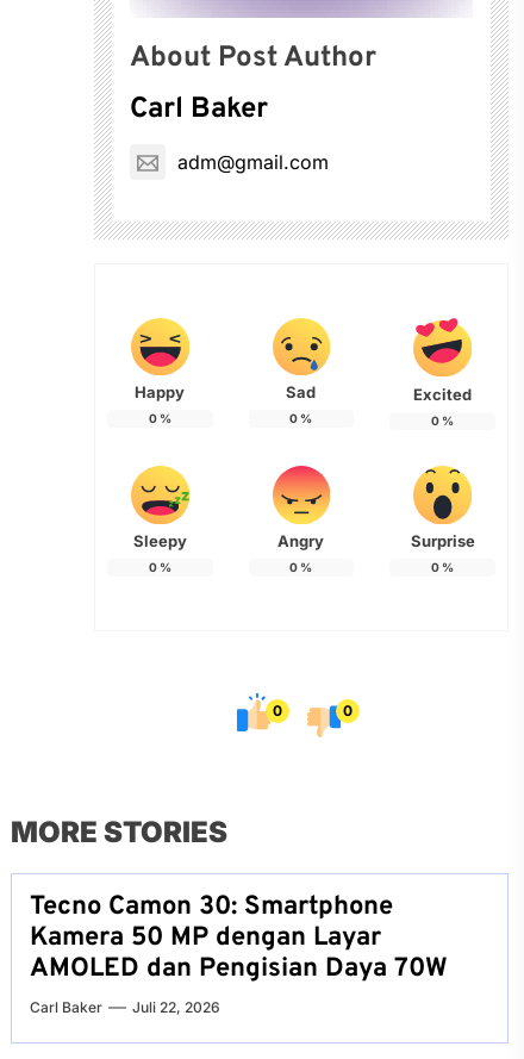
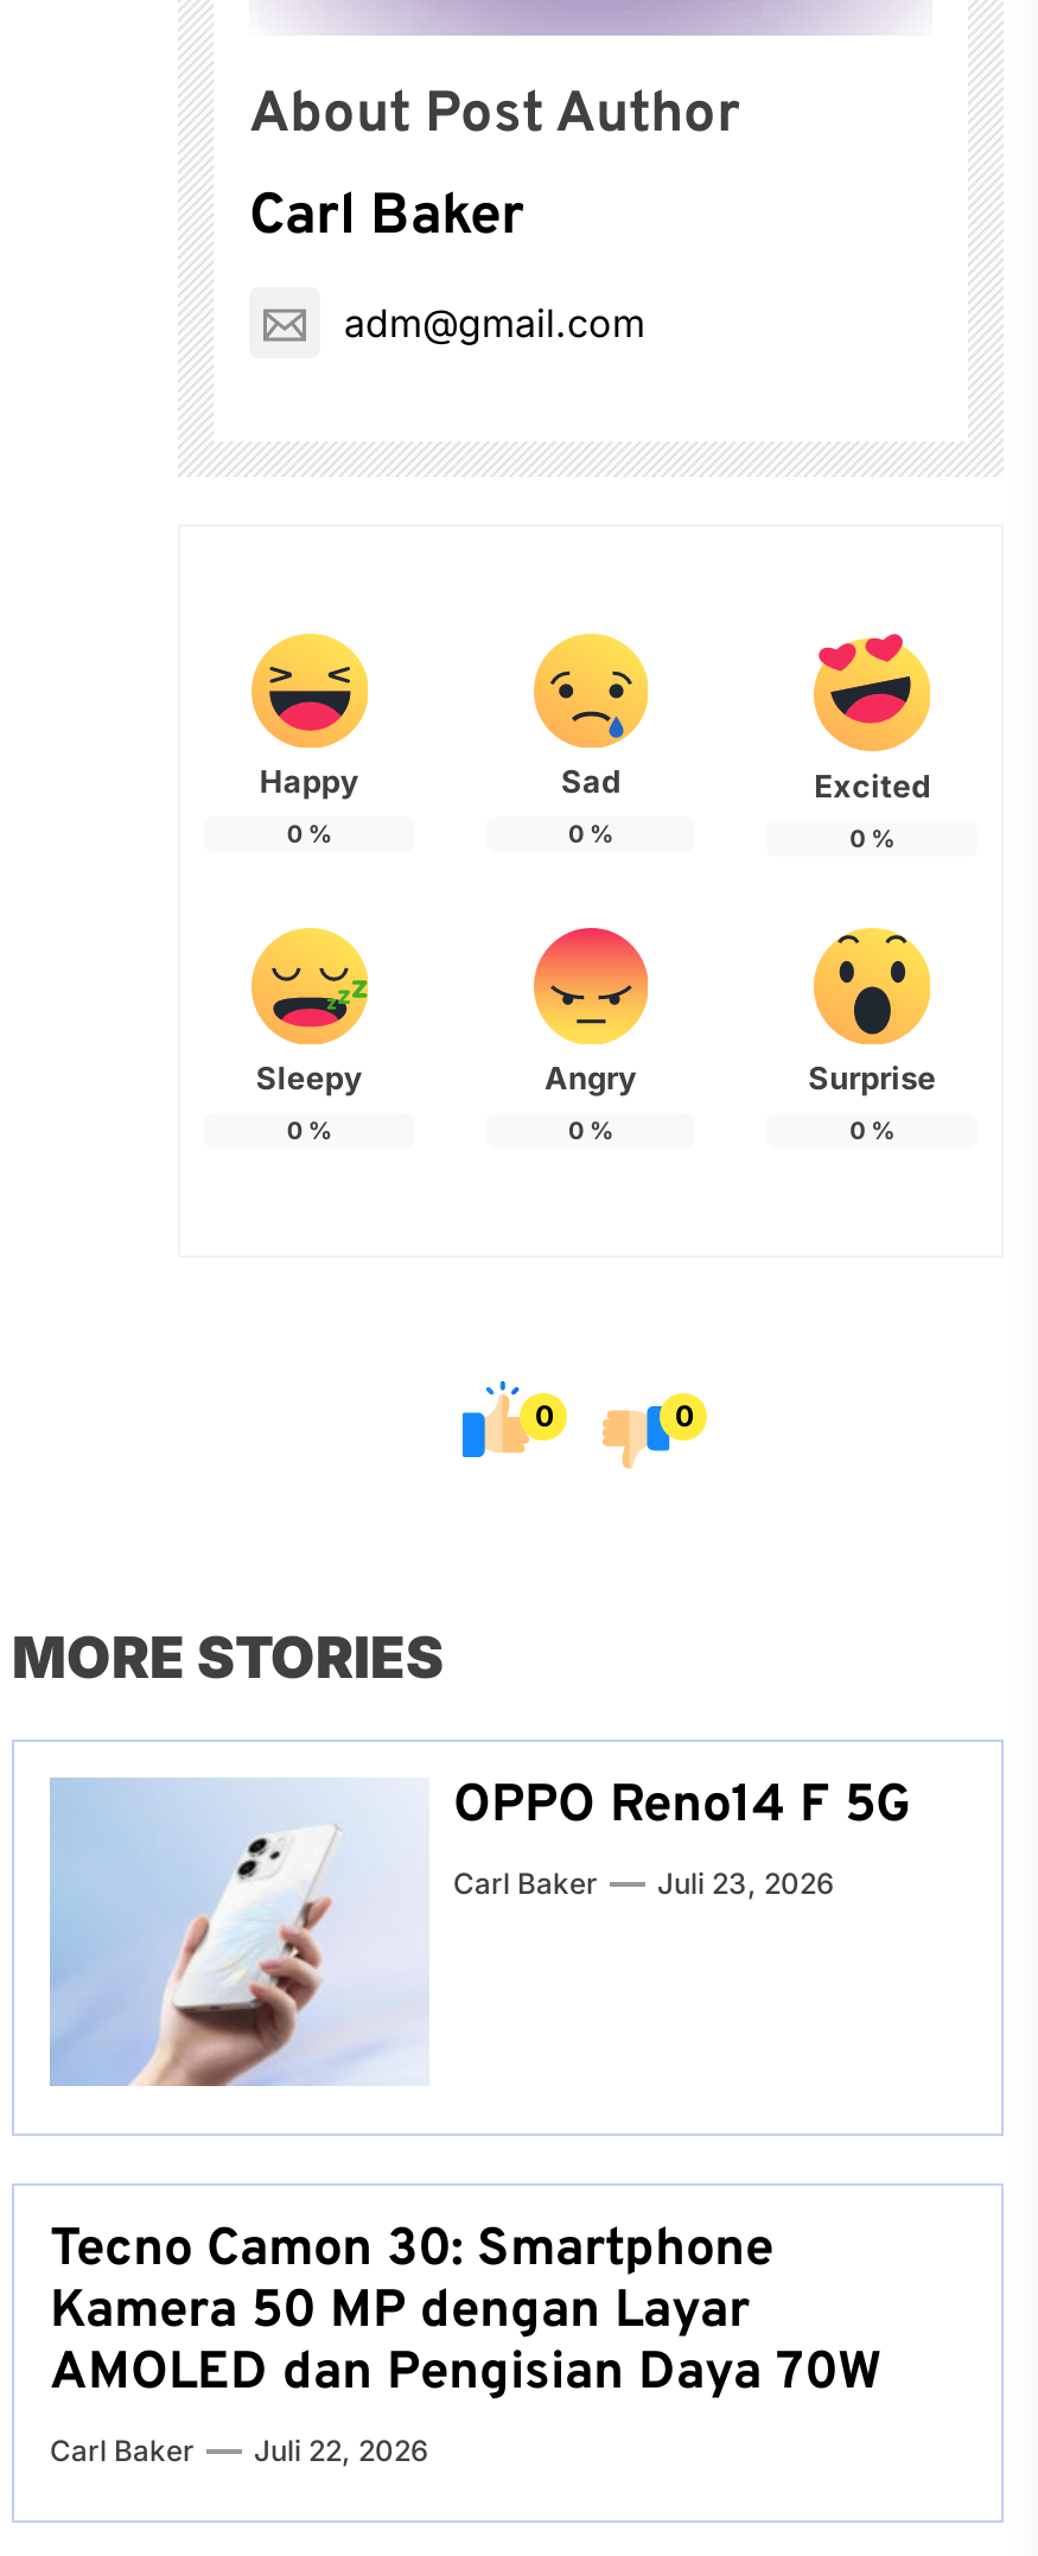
none -> [47,1774,911,2086] [image] | OPPO Reno14 F 5G | Carl Baker | Juli 23, 2026

